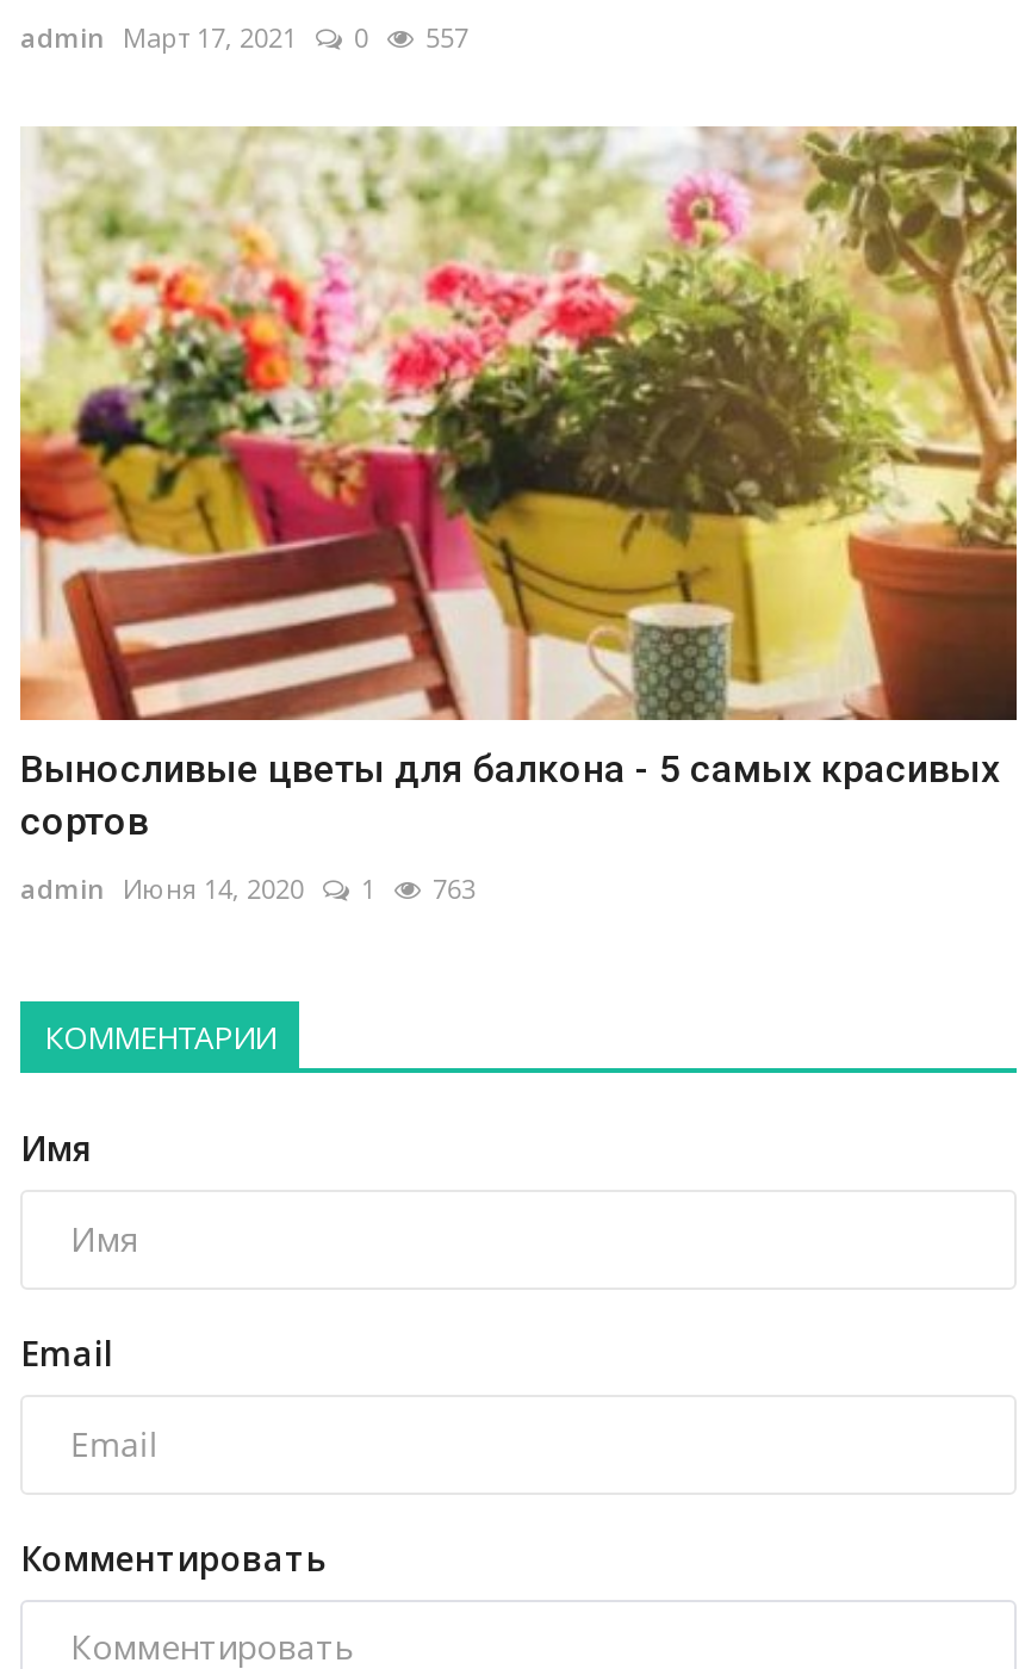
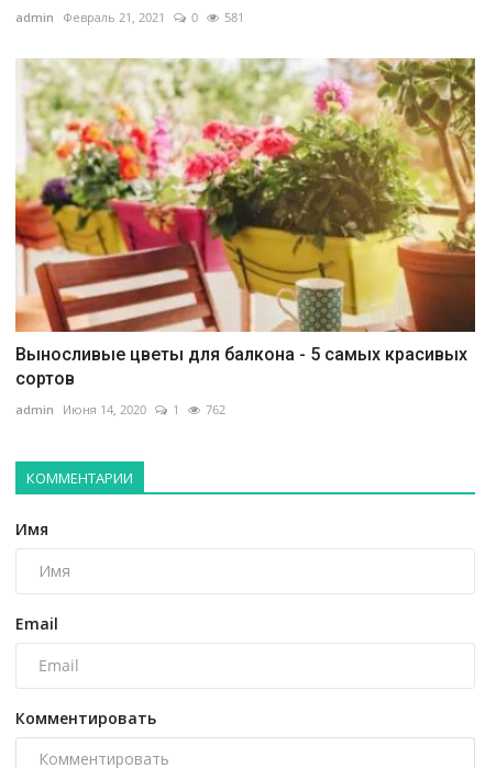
[20,20,297,55] admin Март 17, 2021 -> [15,9,165,25] admin Февраль 21, 2021
[425,20,468,55] 557 -> [224,9,244,25] 581
[20,870,476,906] admin Июня 14, 2020 1 763 -> [15,401,225,417] admin Июня 14, 2020 1 762

